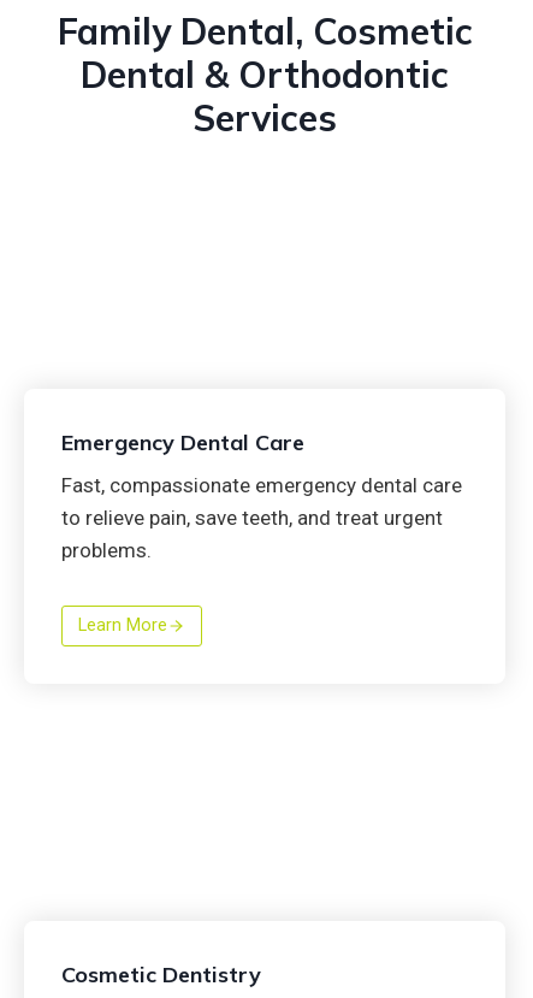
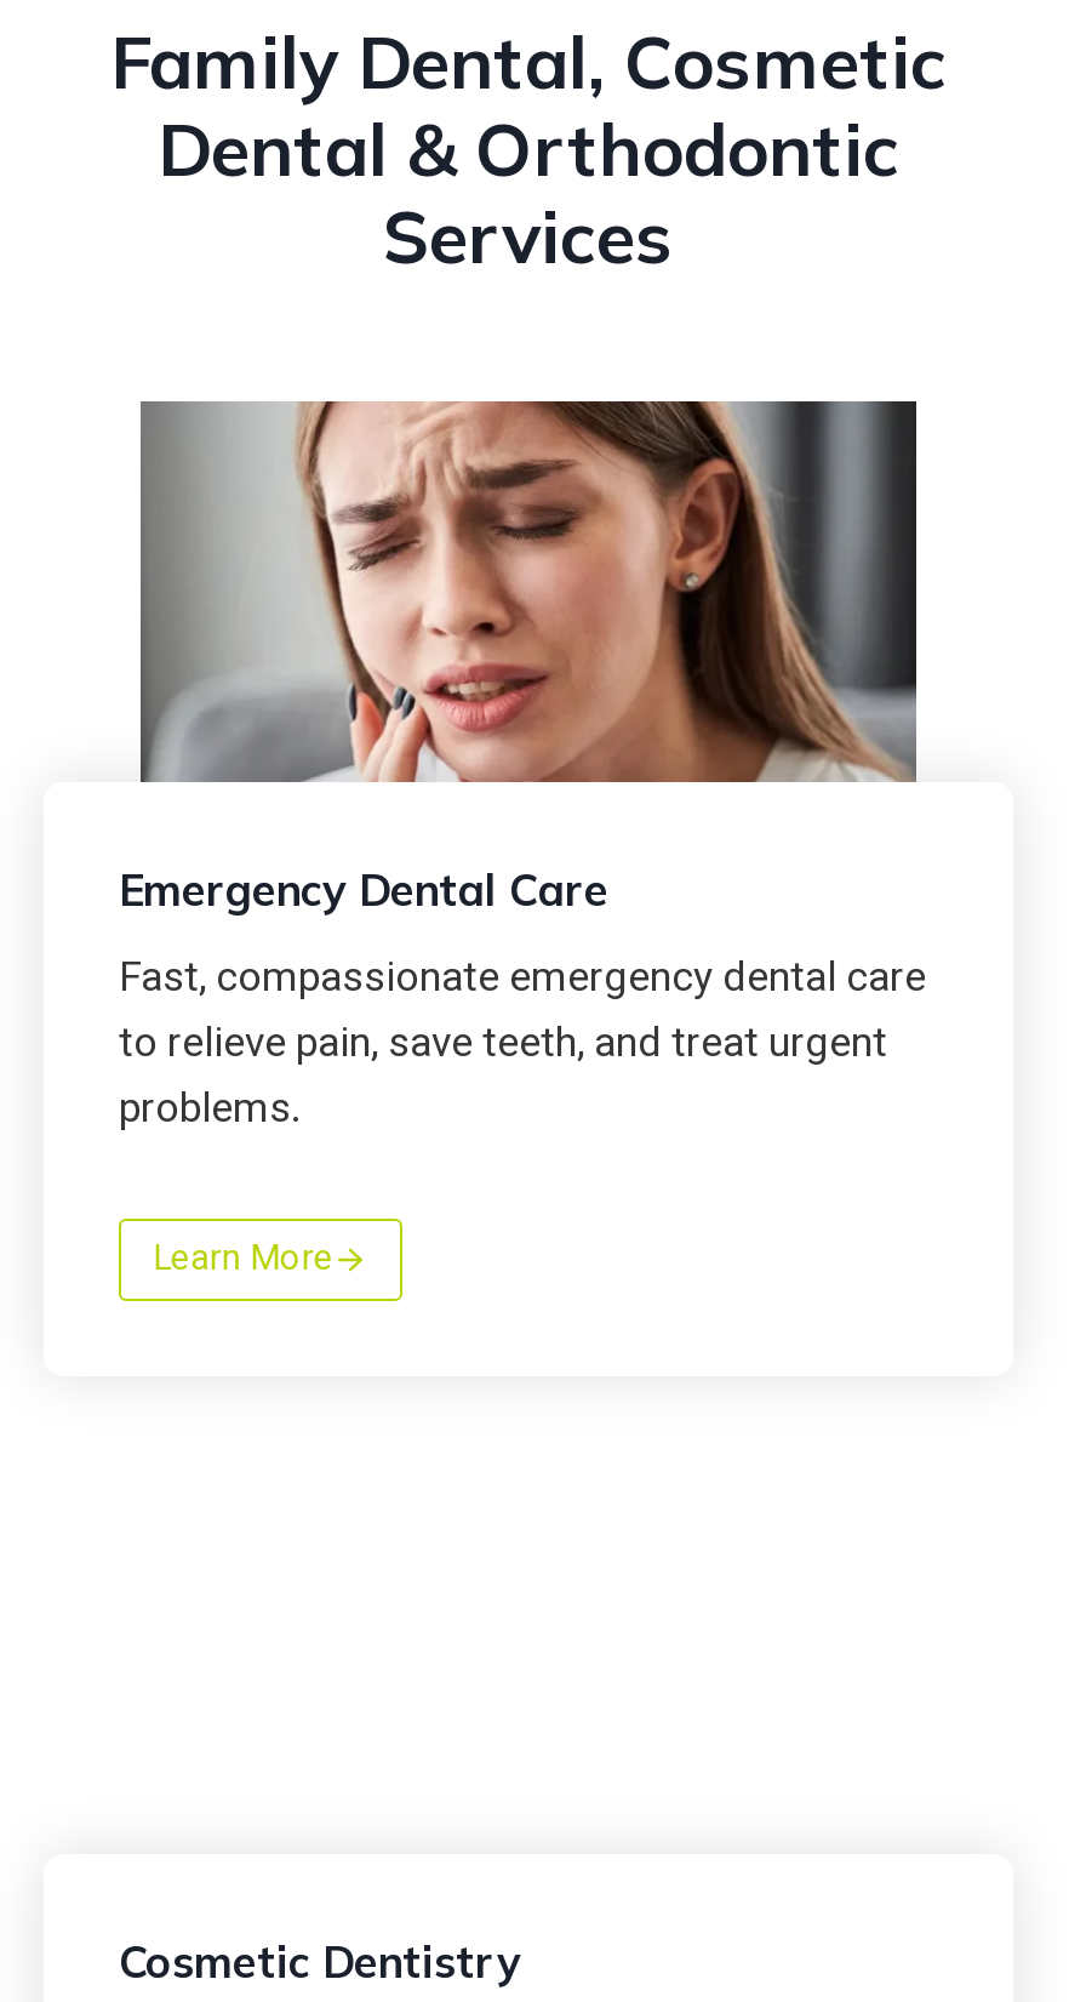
none -> [138,399,919,785] [image]

